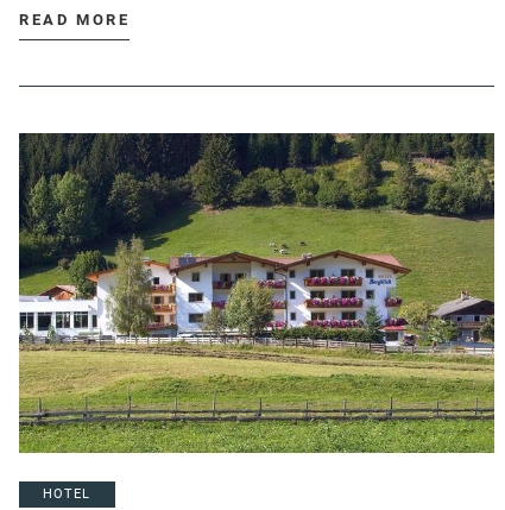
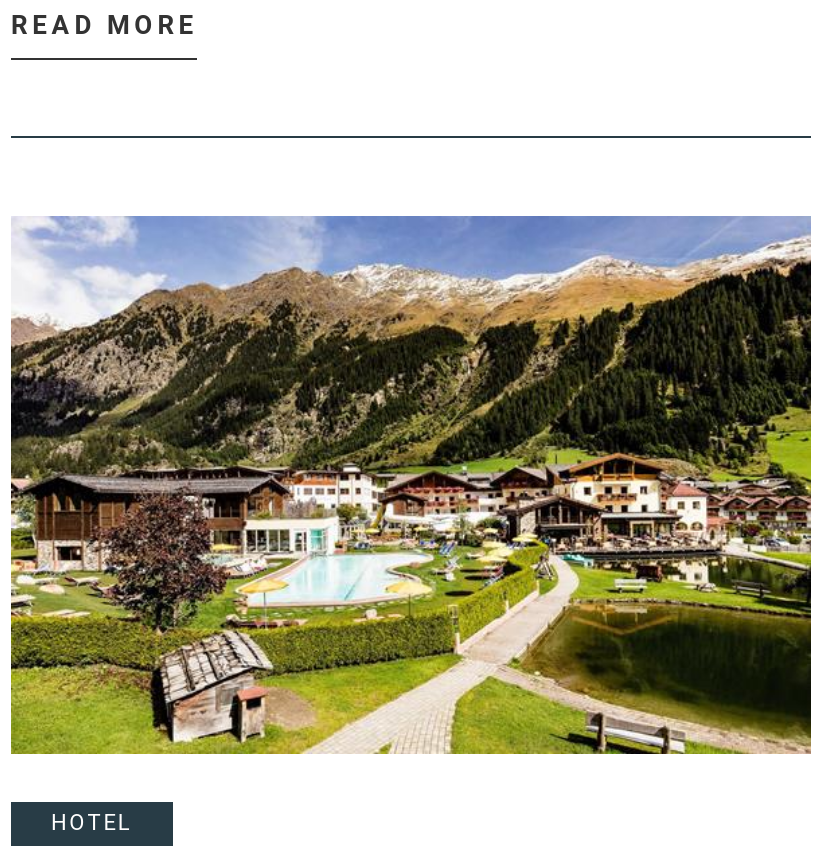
[18,132,495,454] [image] -> [9,214,813,756] [image]

